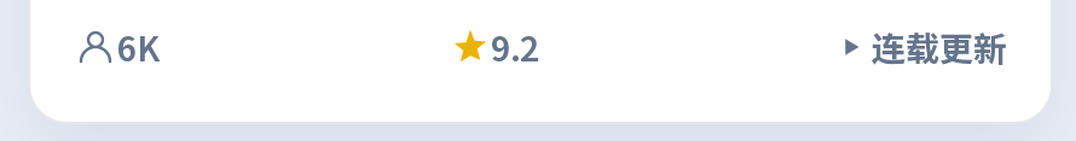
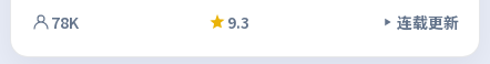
[117,23,539,72] 6K | 9.2 -> [51,11,249,33] 78K | 9.3

